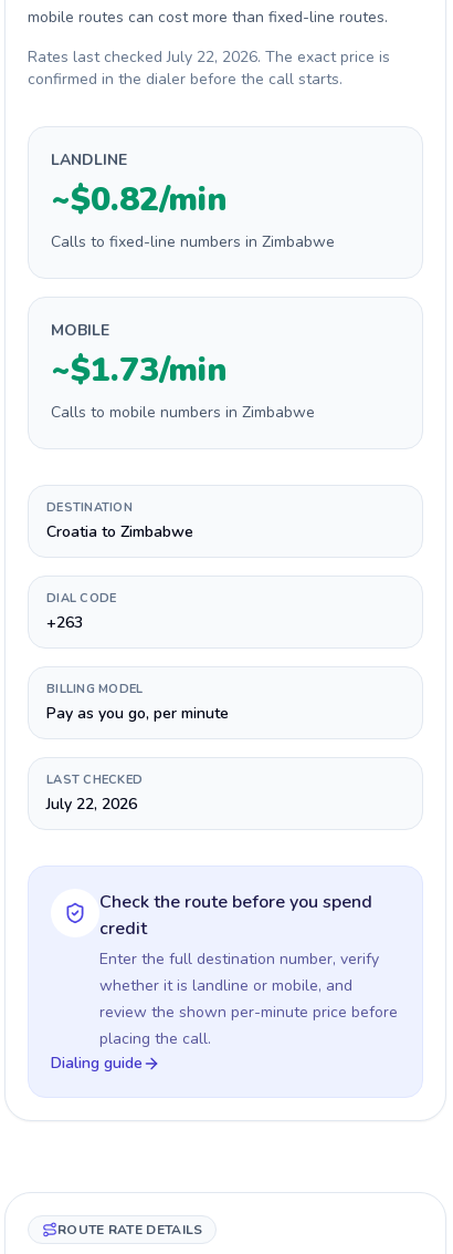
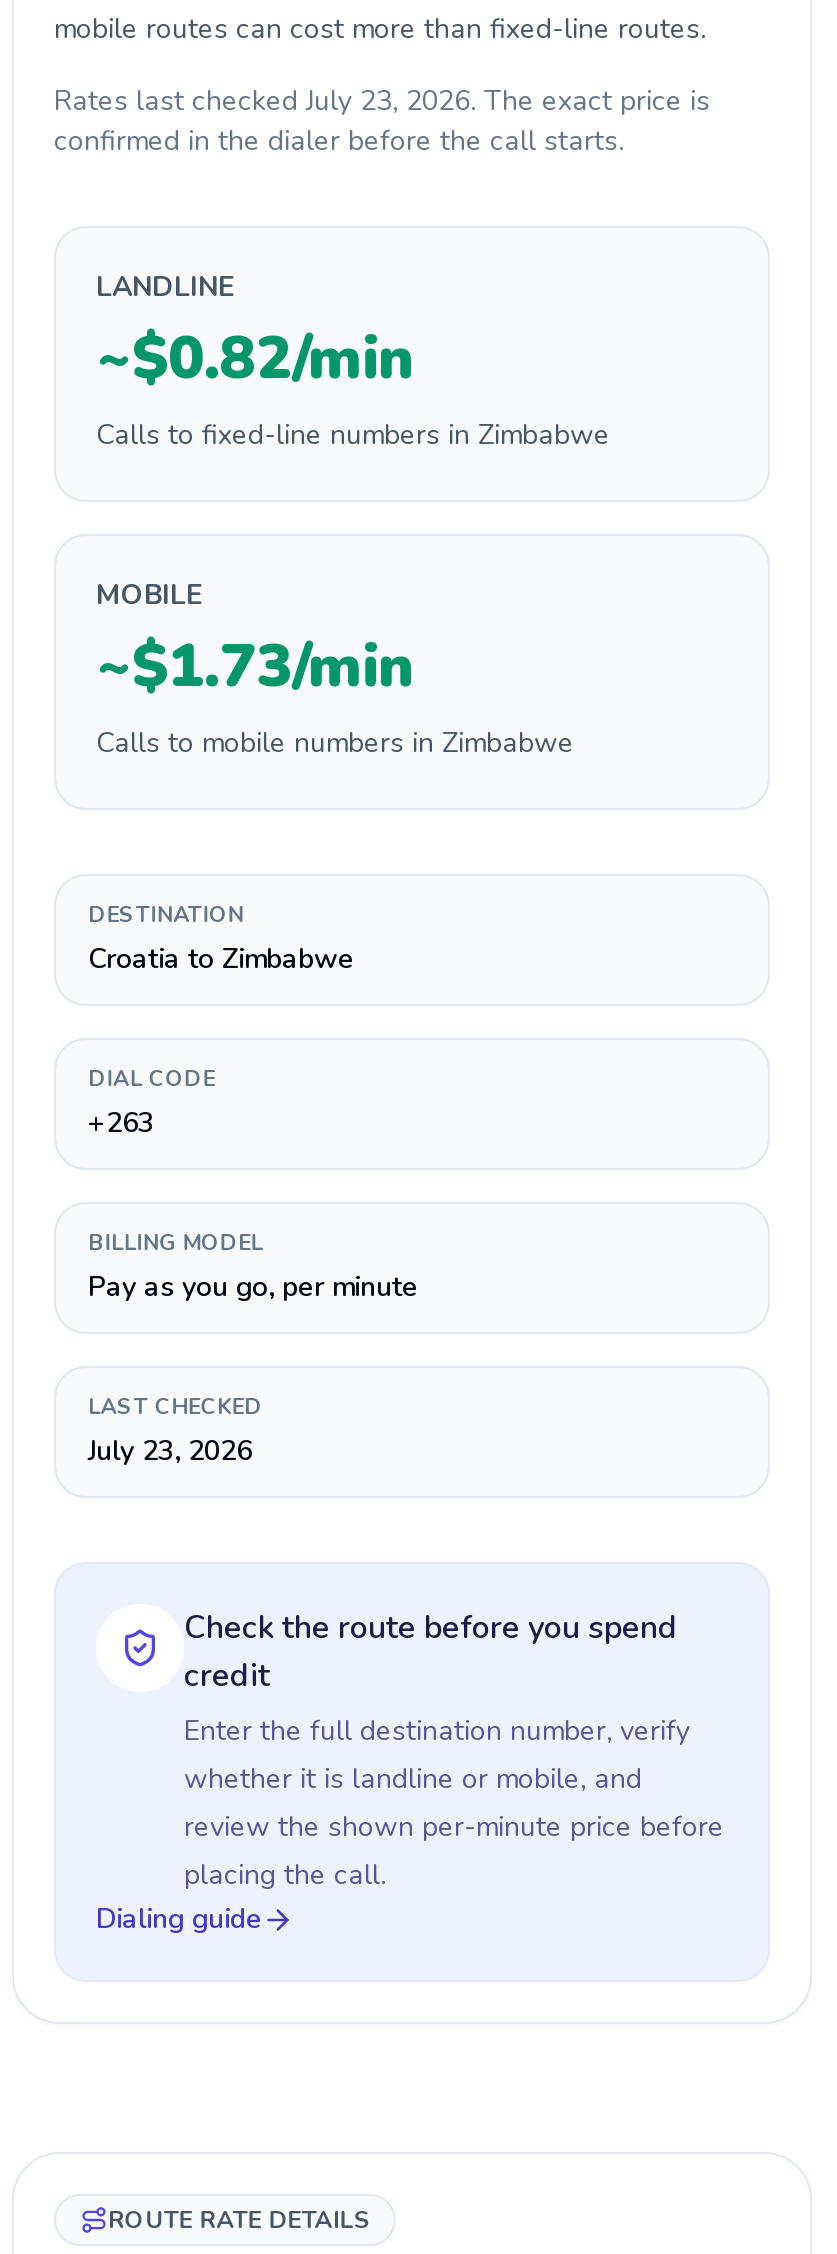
[28,46,390,68] Rates last checked July 22, 2026. The exact price is -> [54,82,710,120] Rates last checked July 23, 2026. The exact price is
[46,794,137,815] July 22, 2026 -> [88,1432,252,1470] July 23, 2026

